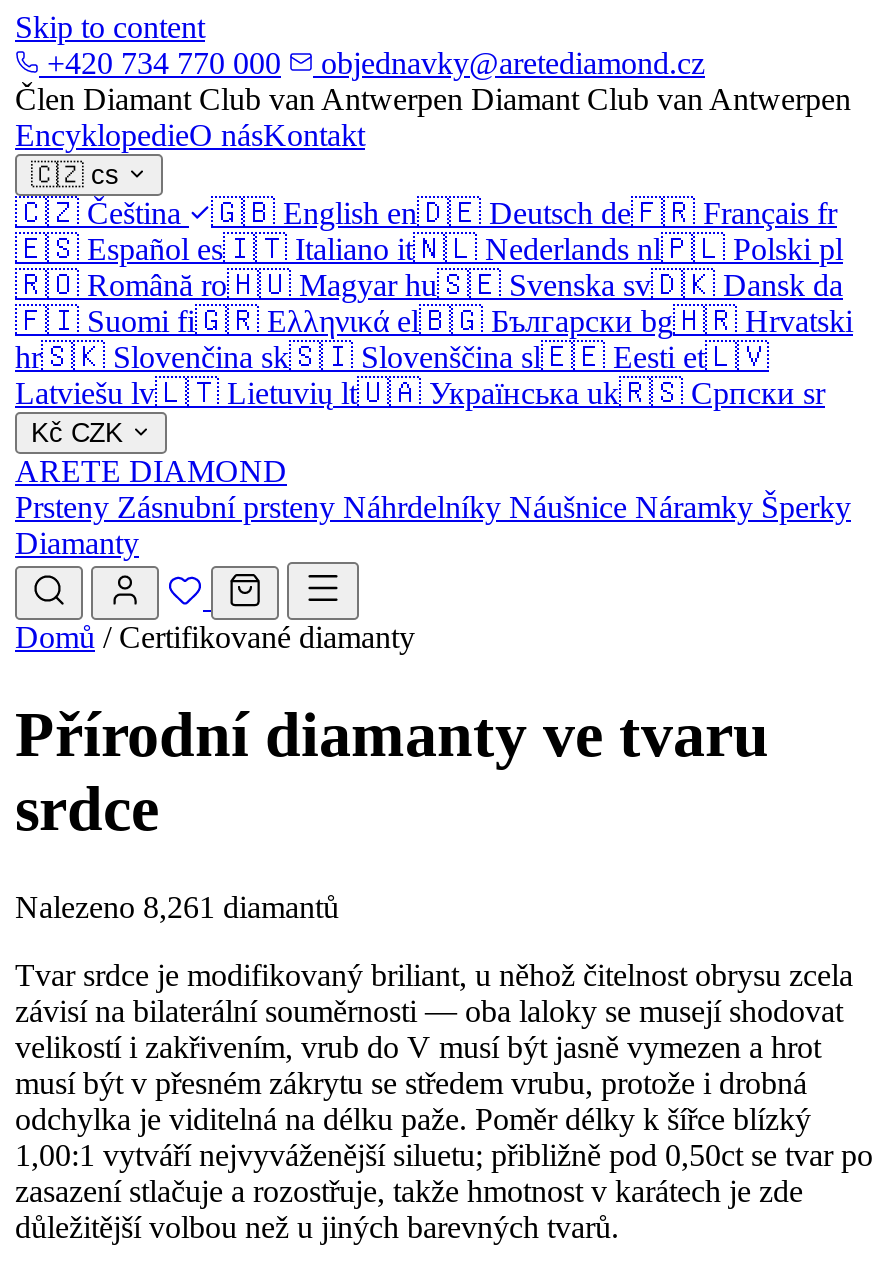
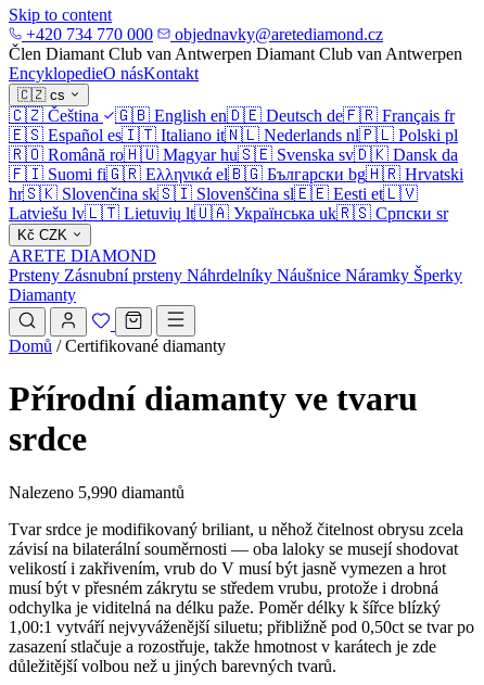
[15,890,339,924] Nalezeno 8,261 diamantů -> [9,483,184,501] Nalezeno 5,990 diamantů

